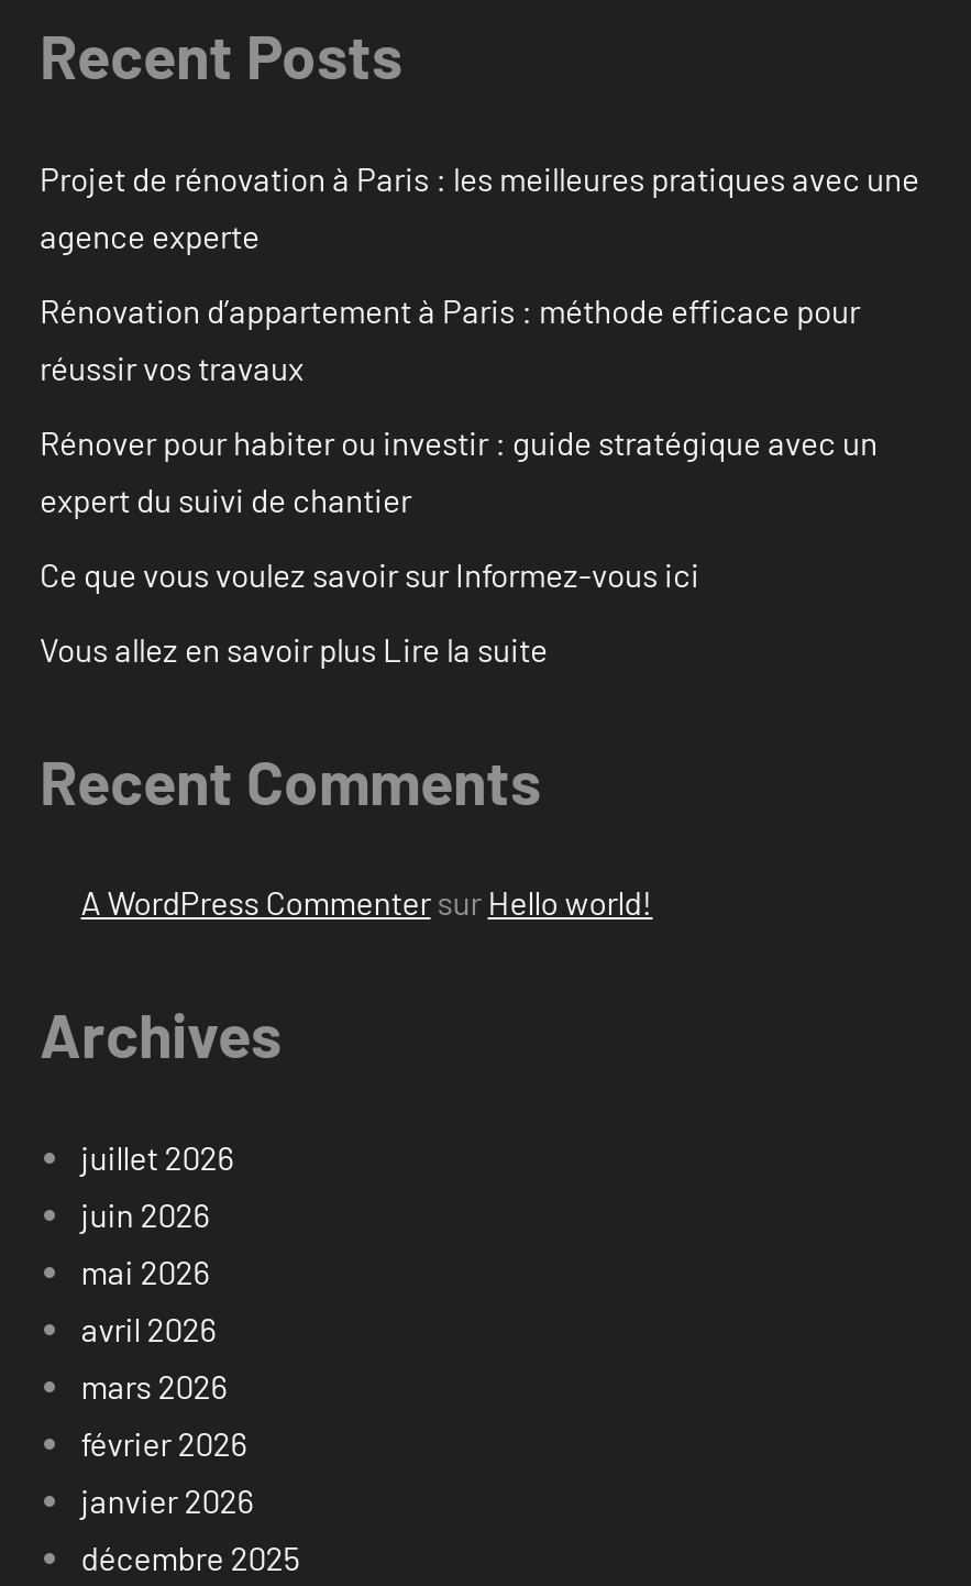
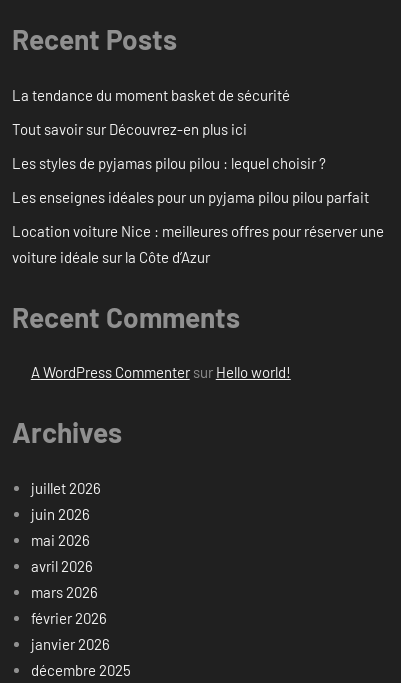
[40,158,919,255] Projet de rénovation à Paris : les meilleures pratiques avec une | agence experte -> [12,86,290,104] La tendance du moment basket de sécurité
[40,290,860,387] Rénovation d’appartement à Paris : méthode efficace pour | réussir vos travaux -> [12,120,247,138] Tout savoir sur Découvrez-en plus ici
[40,422,878,519] Rénover pour habiter ou investir : guide stratégique avec un | expert du suivi de chantier -> [12,154,326,172] Les styles de pyjamas pilou pilou : lequel choisir ?
[40,554,699,593] Ce que vous voulez savoir sur Informez-vous ici -> [12,188,369,206] Les enseignes idéales pour un pyjama pilou pilou parfait
[40,629,548,668] Vous allez en savoir plus Lire la suite -> [12,222,384,266] Location voiture Nice : meilleures offres pour réserver une | voiture idéale sur la Côte d’Azur

